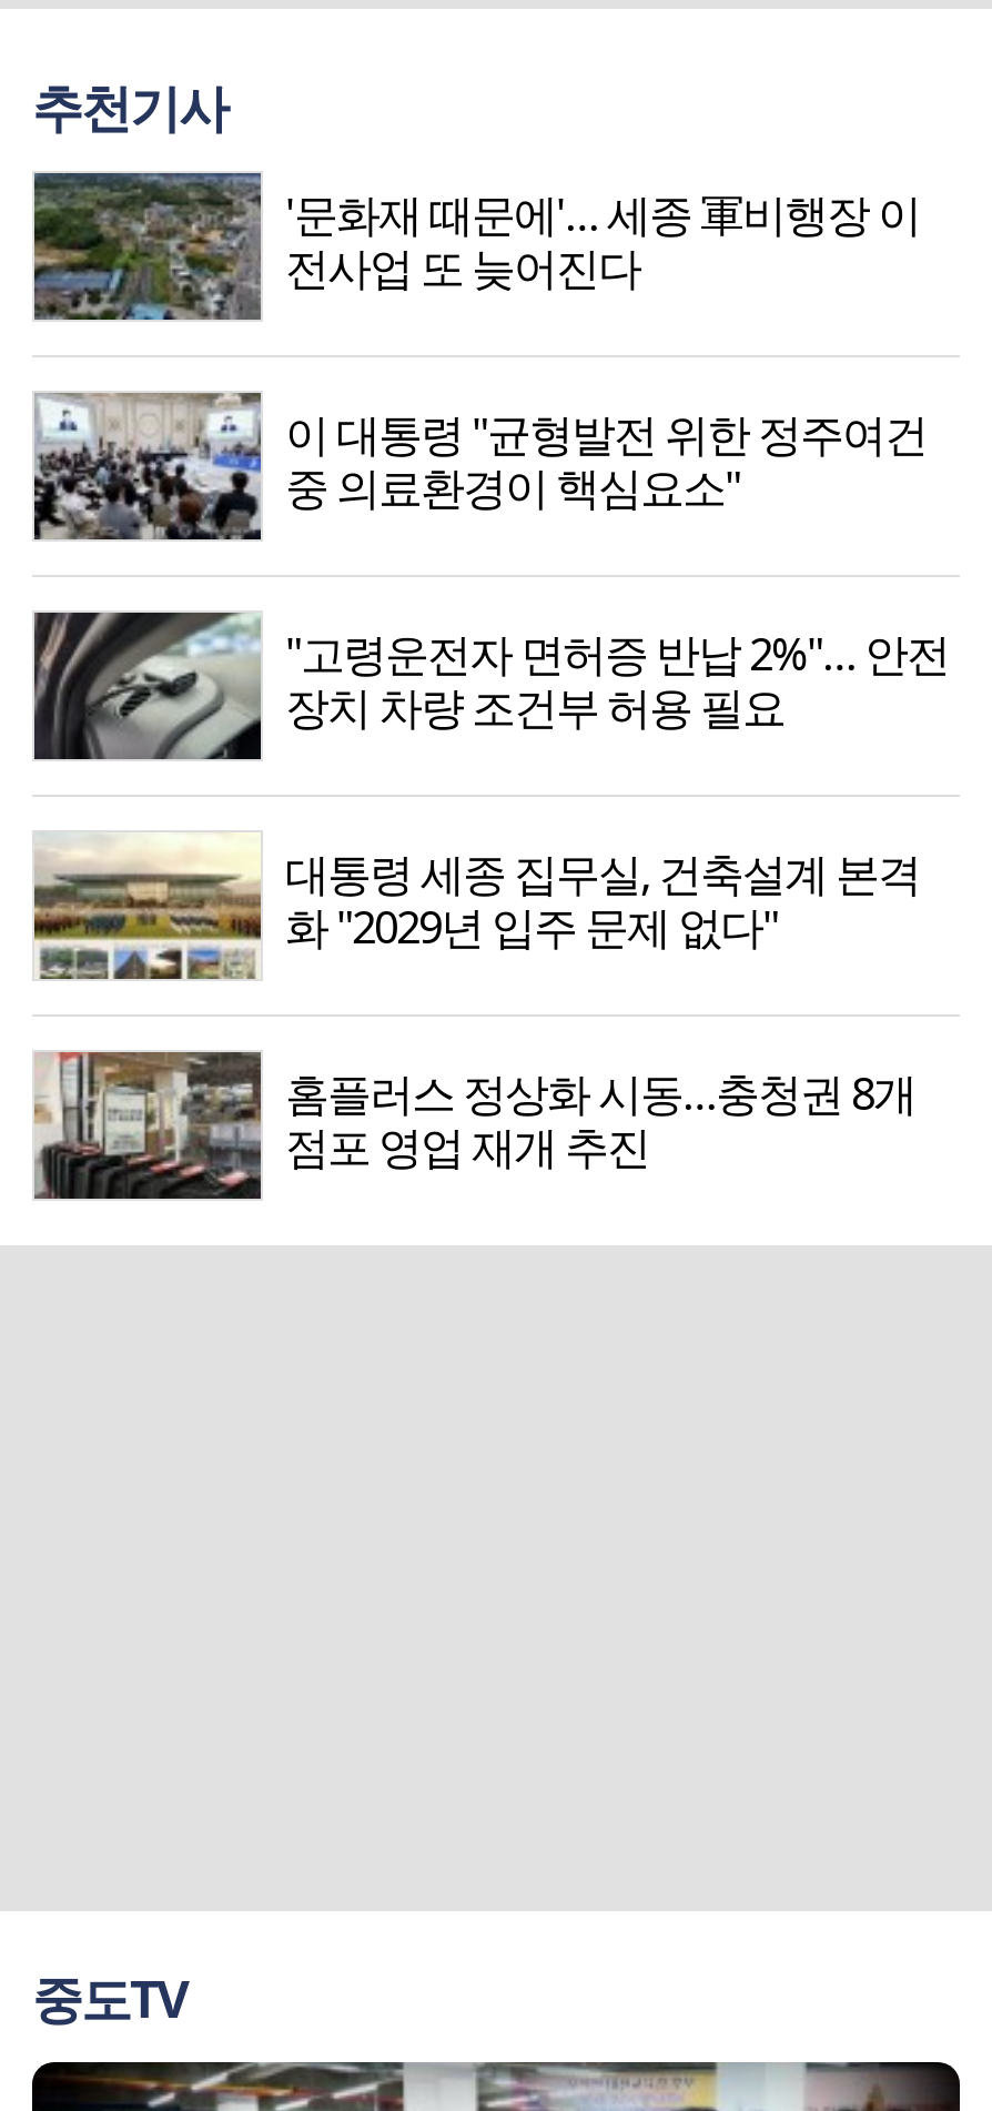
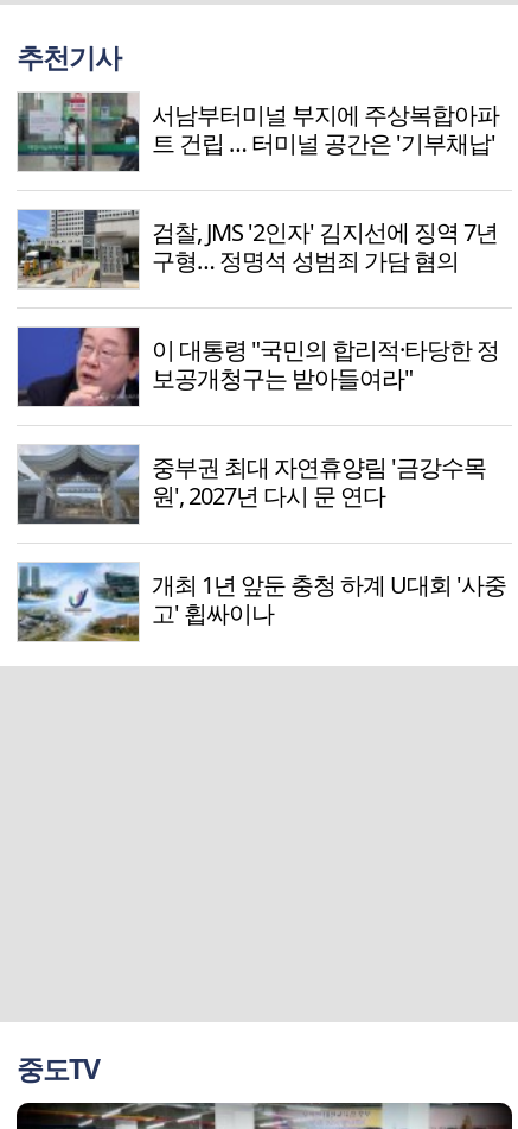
[34,171,920,322] [image] | '문화재 때문에'… 세종 軍비행장 이 | 전사업 또 늦어진다 -> [18,91,499,172] [image] | 서남부터미널 부지에 주상복합아파 | 트 건립 … 터미널 공간은 '기부채납'
[32,391,927,542] [image] | 이 대통령 "균형발전 위한 정주여건 | 중 의료환경이 핵심요소" -> [18,209,498,290] [image] | 검찰, JMS '2인자' 김지선에 징역 7년 | 구형… 정명석 성범죄 가담 혐의
[32,610,949,761] [image] | "고령운전자 면허증 반납 2%"… 안전 | 장치 차량 조건부 허용 필요 -> [17,326,499,407] [image] | 이 대통령 "국민의 합리적·타당한 정 | 보공개청구는 받아들여라"
[32,832,920,981] [image] | 대통령 세종 집무실, 건축설계 본격 | 화 "2029년 입주 문제 없다" -> [17,444,486,524] [image] | 중부권 최대 자연휴양림 '금강수목 | 원', 2027년 다시 문 연다
[32,1050,915,1201] [image] | 홈플러스 정상화 시동…충청권 8개 | 점포 영업 재개 추진 -> [17,562,506,642] [image] | 개최 1년 앞둔 충청 하계 U대회 '사중 | 고' 휩싸이나

